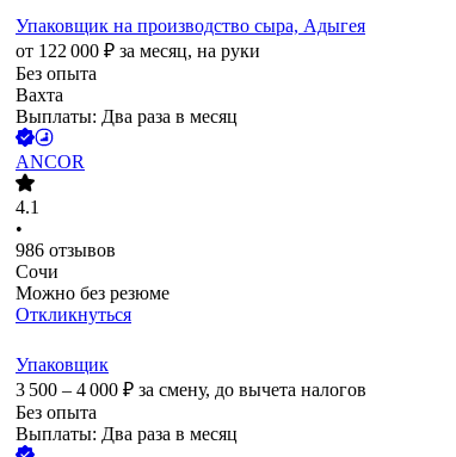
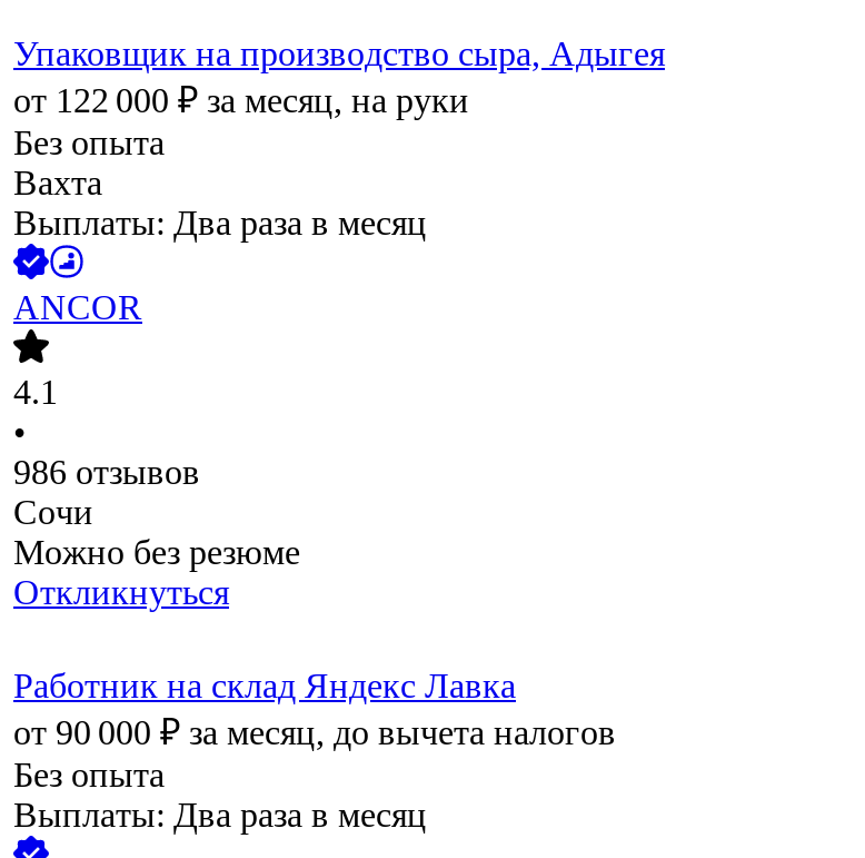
[16,355,366,400] Упаковщик | 3 500 – 4 000 ₽ за смену, до вычета налогов -> [13,667,616,752] Работник на склад Яндекс Лавка | от 90 000 ₽ за месяц, до вычета налогов

